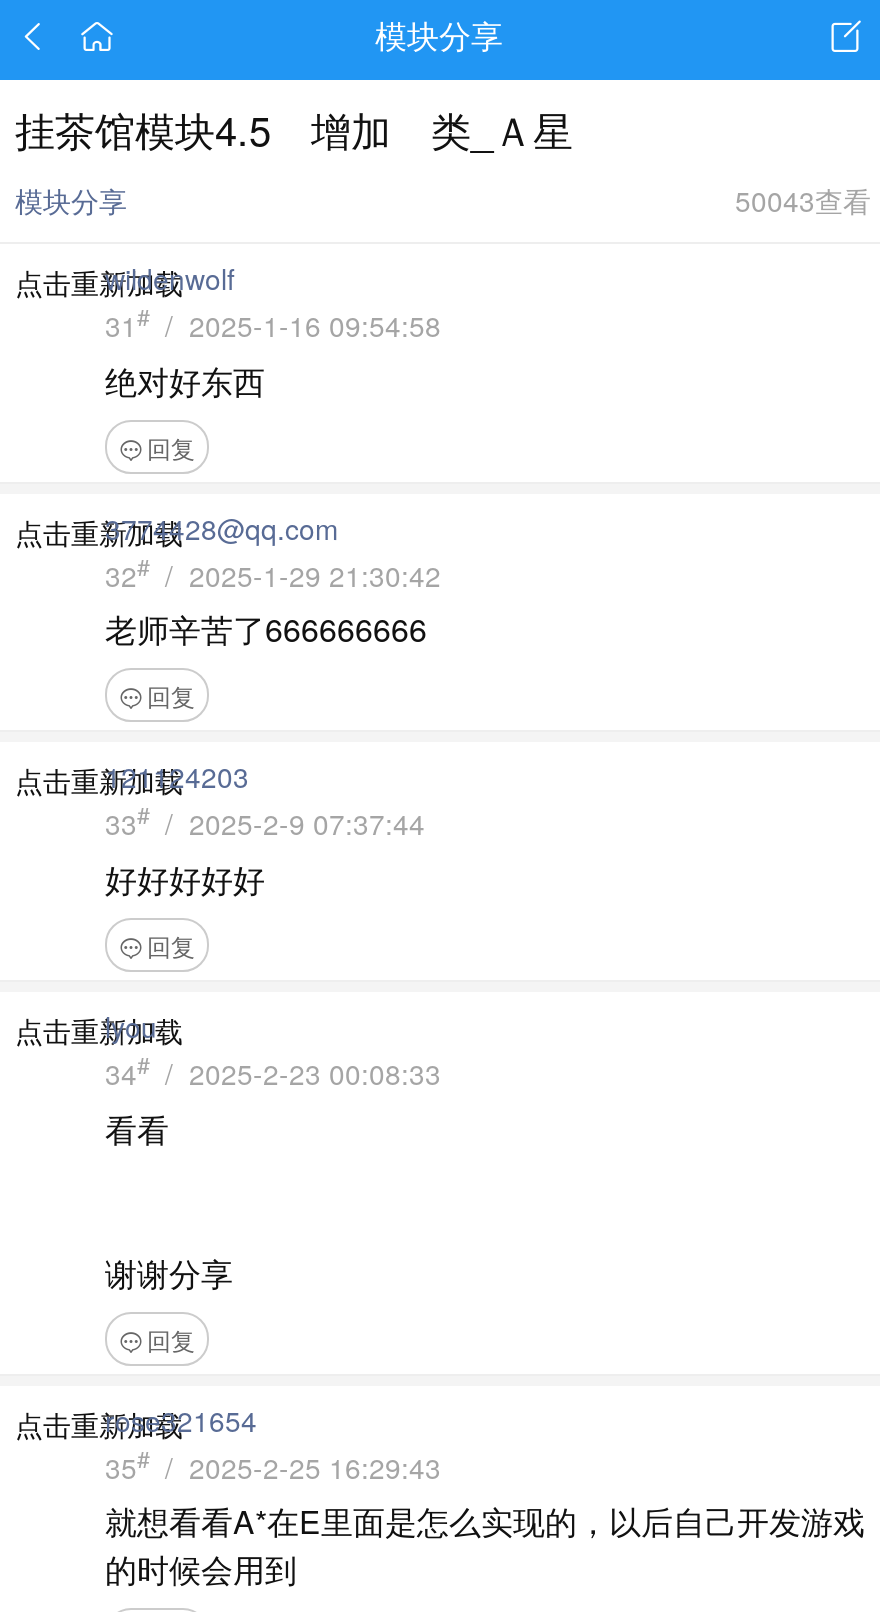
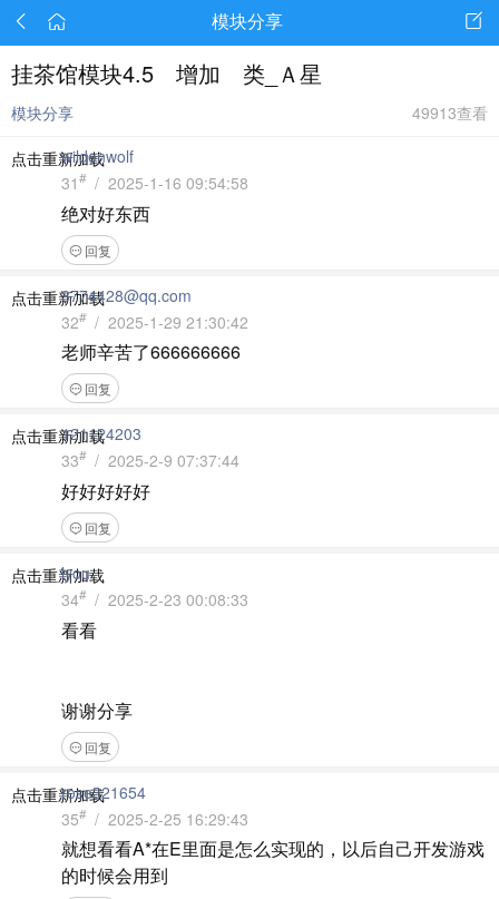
[735,180,871,220] 50043查看 -> [412,101,488,124] 49913查看

